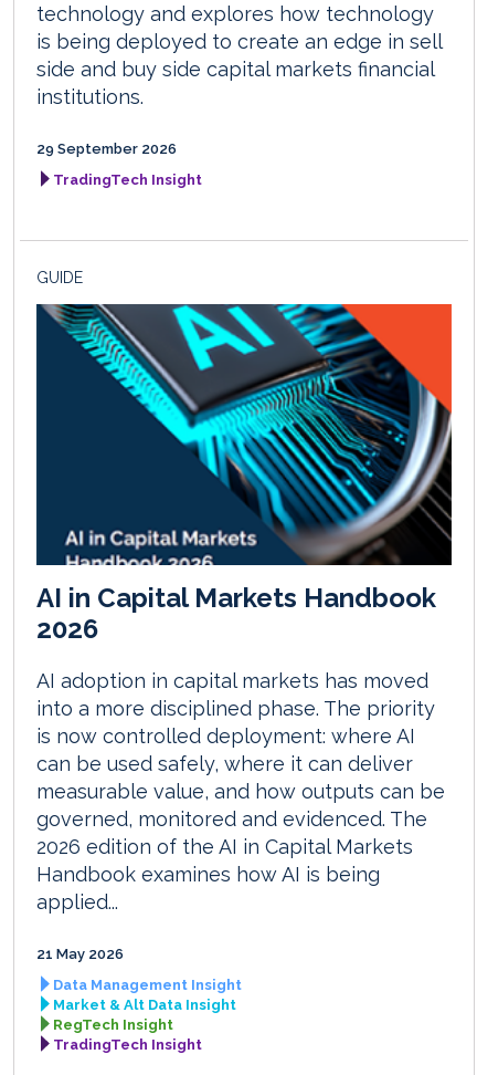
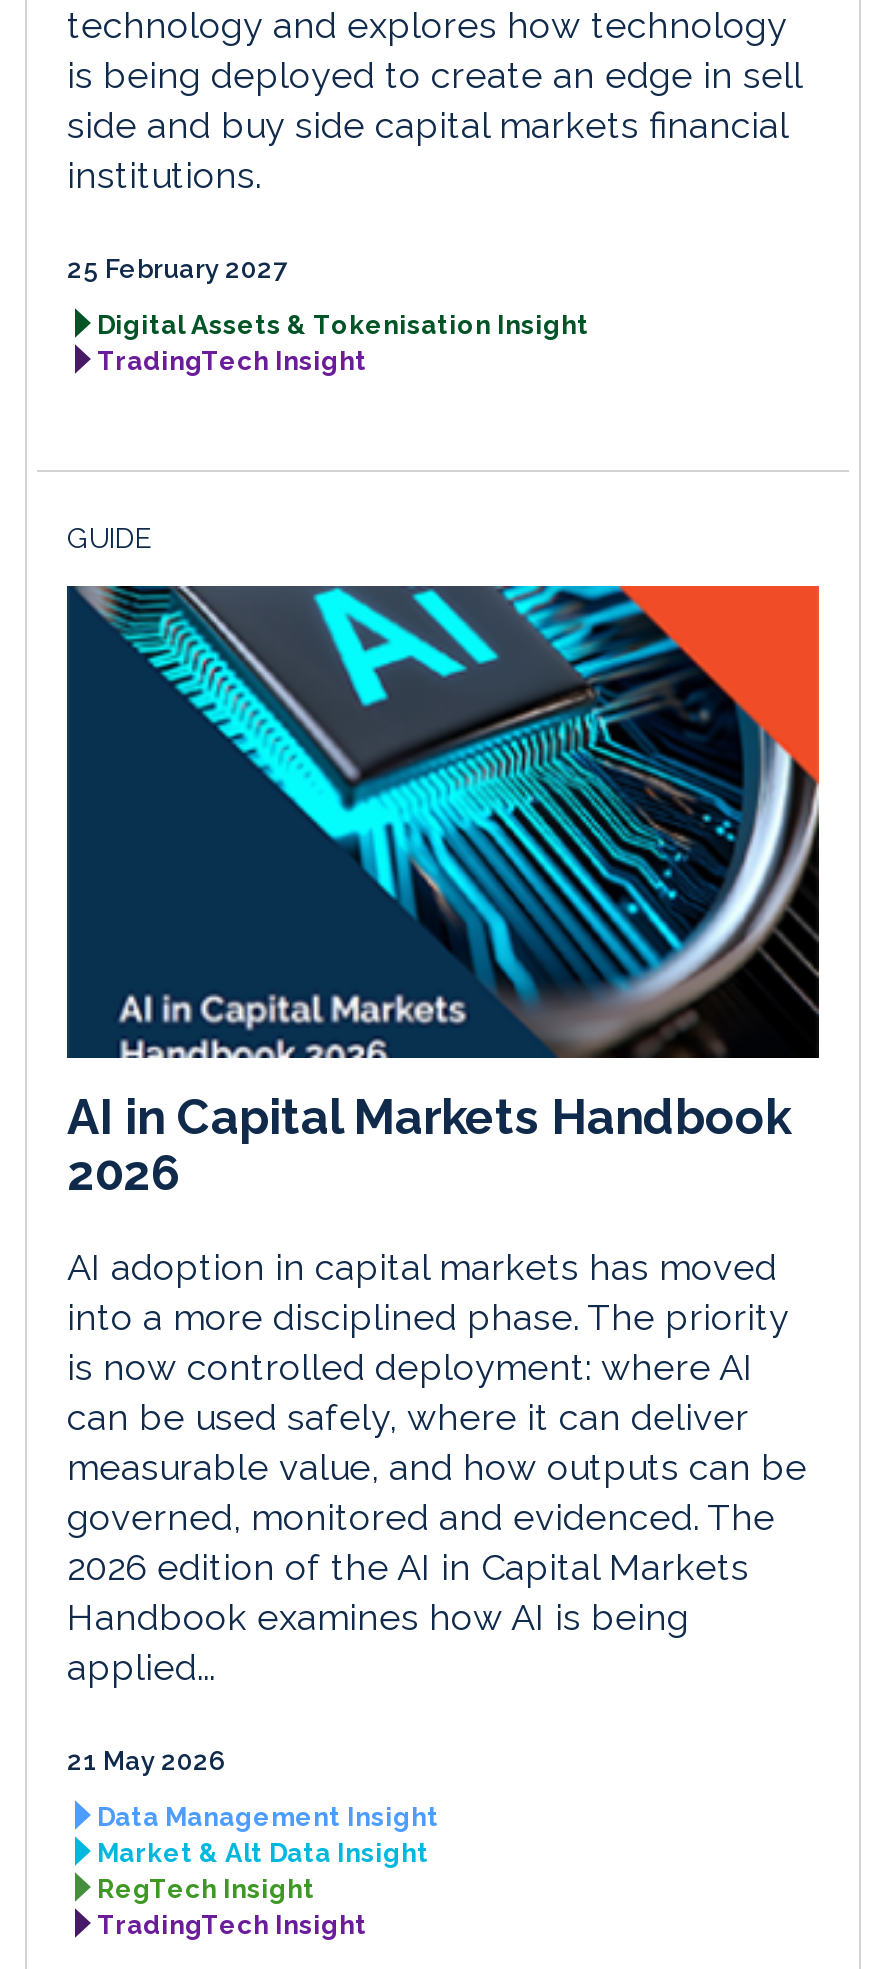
[36,141,177,157] 29 September 2026 -> [67,254,589,340] 25 February 2027 | Digital Assets & Tokenisation Insight

